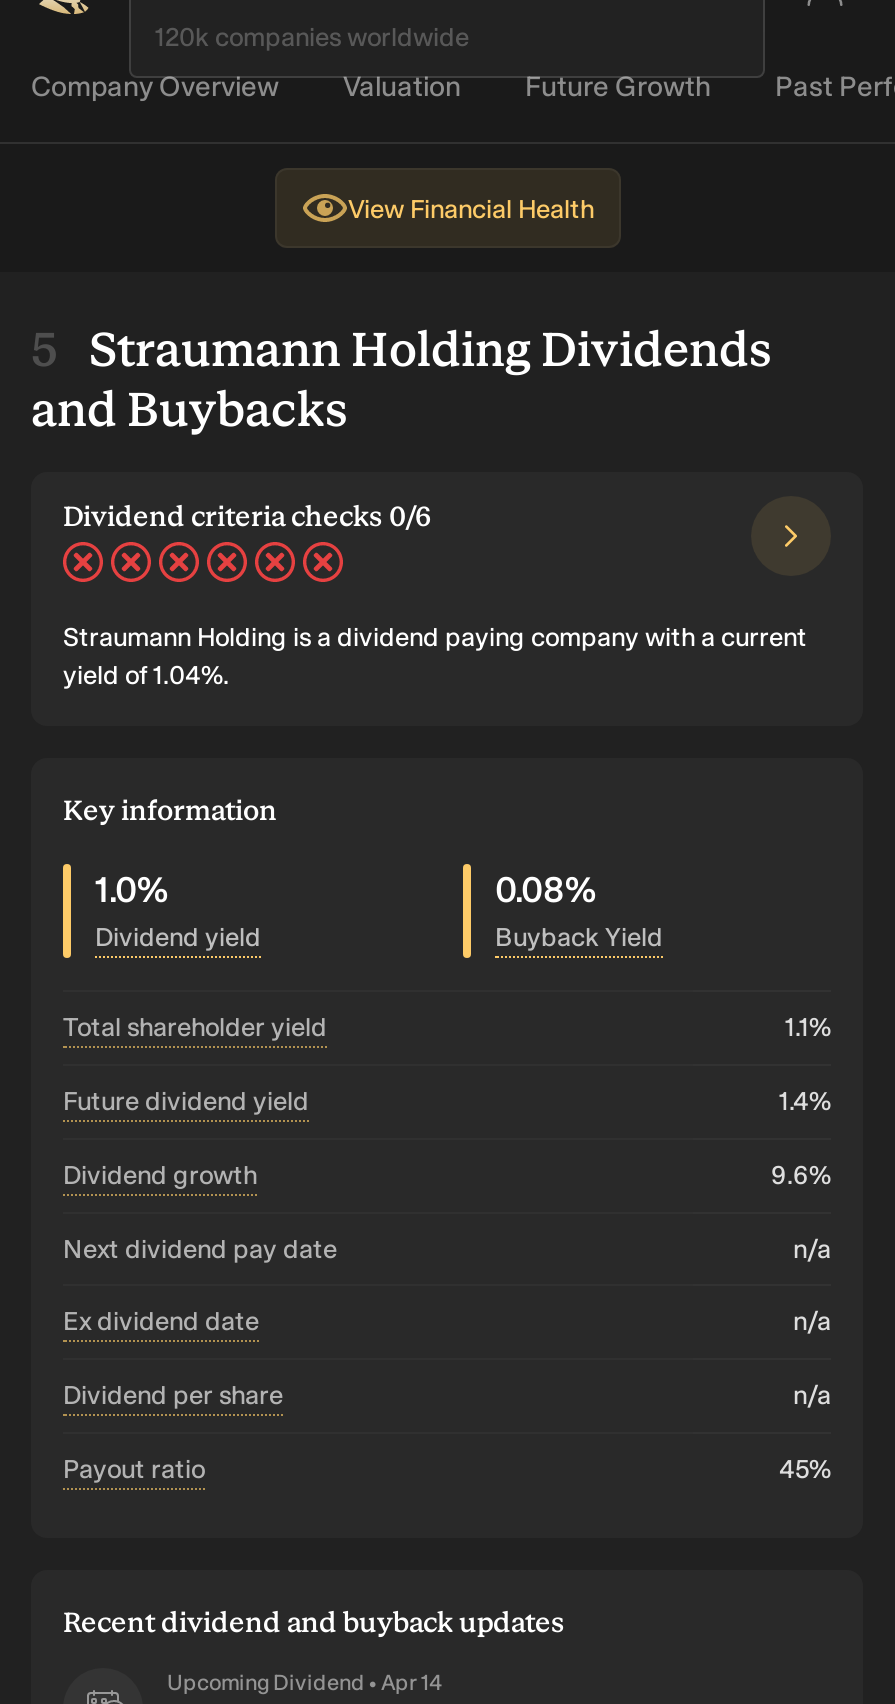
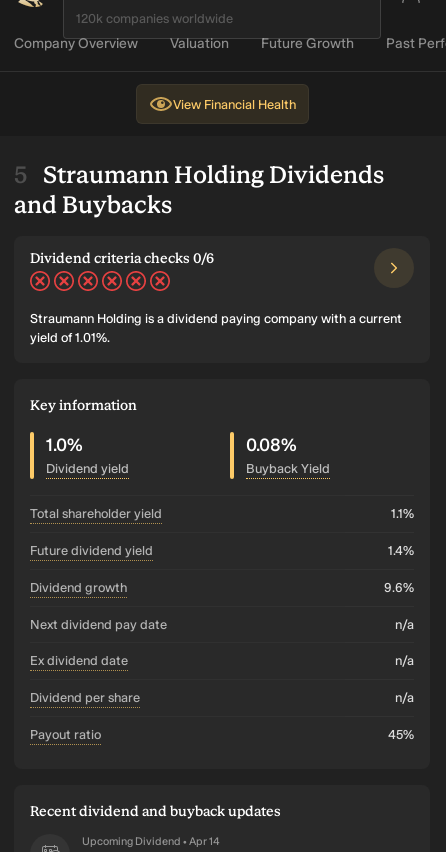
[63,660,229,690] yield of 1.04%. -> [30,330,110,345] yield of 1.01%.

